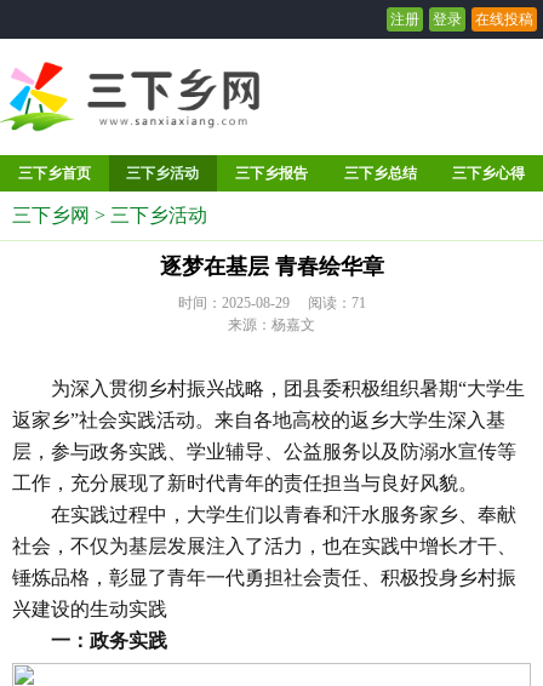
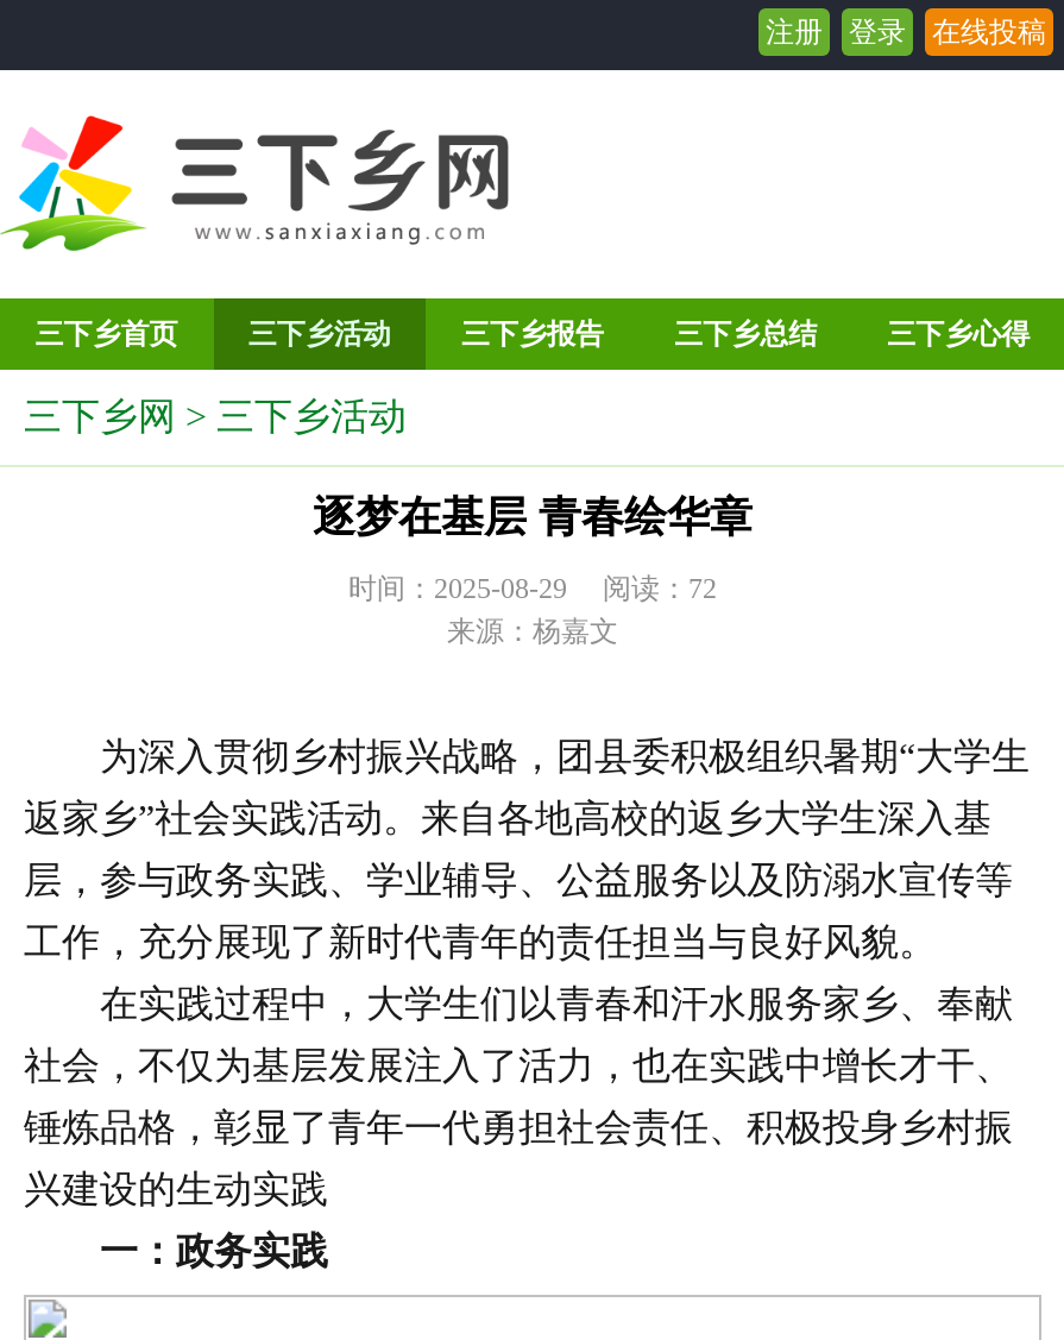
[178,295,365,311] 时间：2025-08-29 阅读：71 -> [348,572,717,605] 时间：2025-08-29 阅读：72

